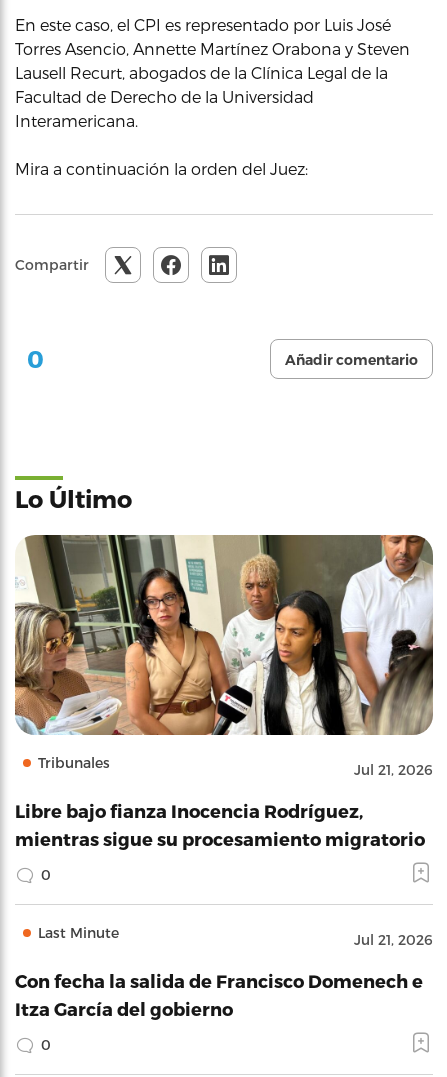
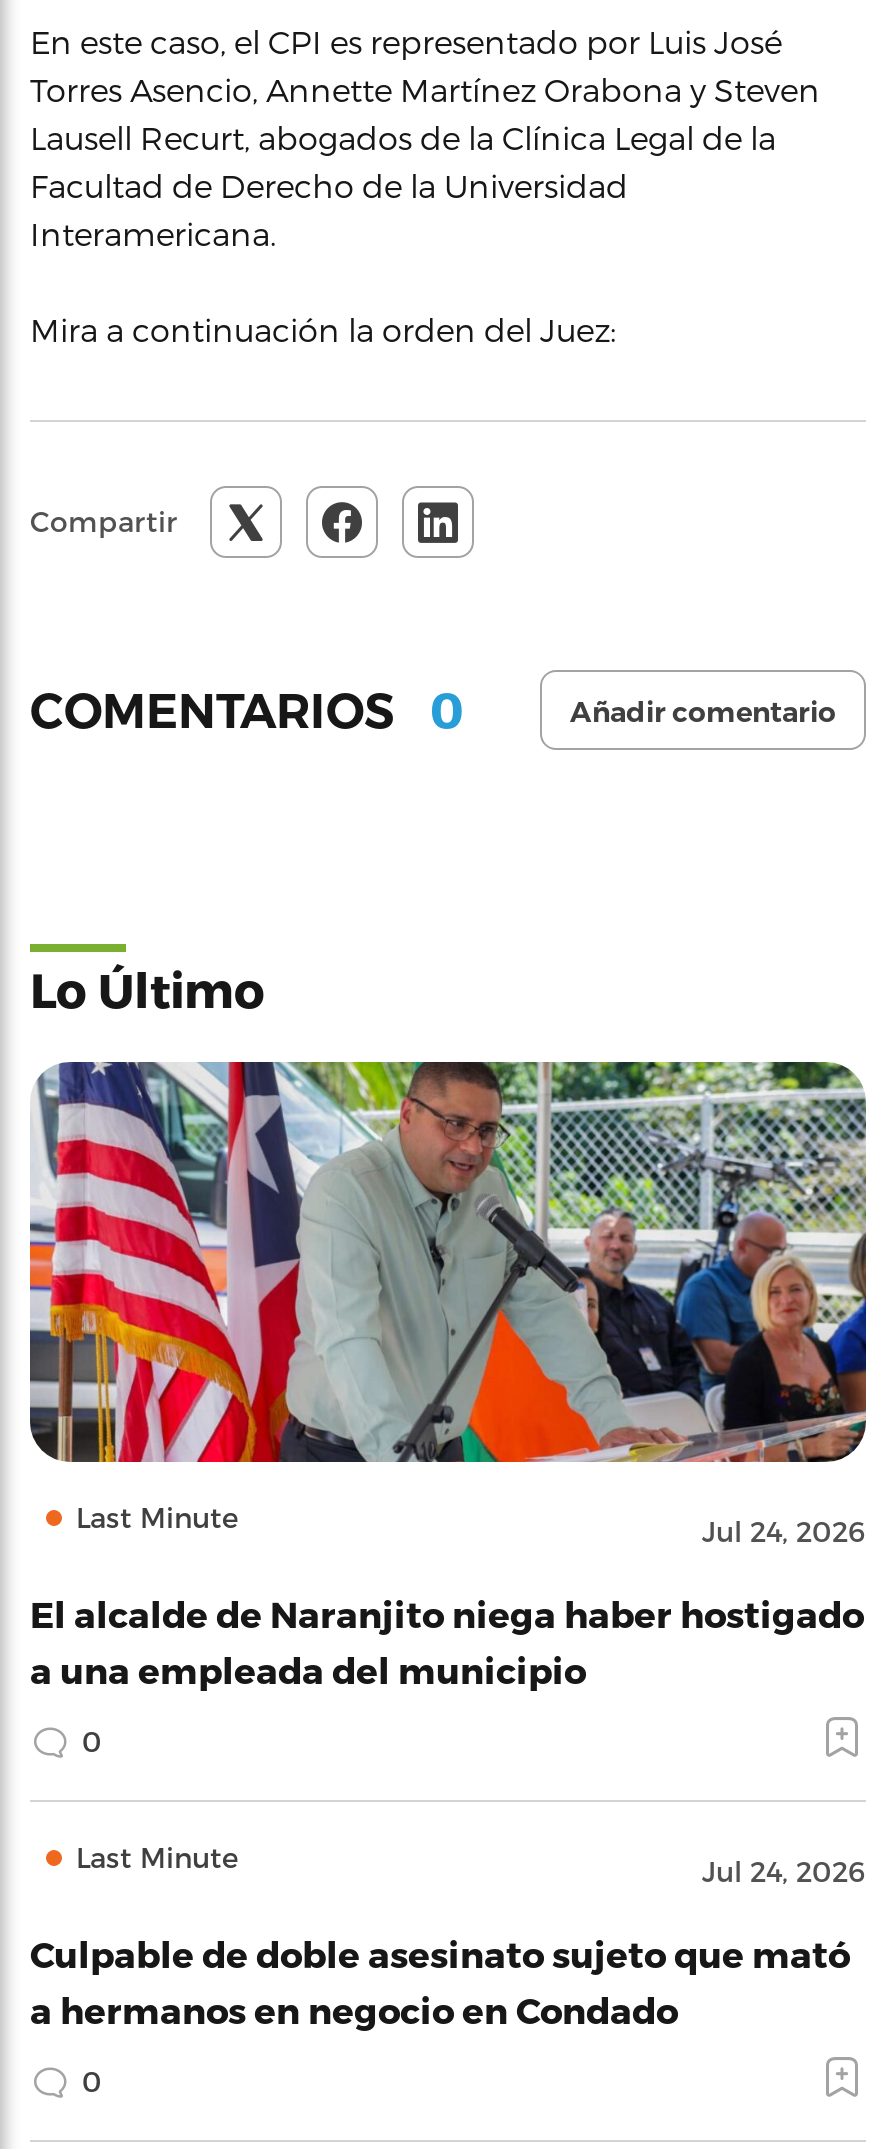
[27,343,44,372] 0 -> [30,679,464,739] COMENTARIOS 0
[14,534,434,778] [image] | Tribunales | Jul 21, 2026 -> [28,1060,868,1548] [image] | Last Minute | Jul 24, 2026
[15,800,425,849] Libre bajo fianza Inocencia Rodríguez, | mientras sigue su procesamiento migratorio -> [30,1592,864,1690] El alcalde de Naranjito niega haber hostigado | a una empleada del municipio
[354,931,433,948] Jul 21, 2026 -> [702,1854,866,1888] Jul 24, 2026
[15,970,423,1019] Con fecha la salida de Francisco Domenech e | Itza García del gobierno -> [30,1932,850,2030] Culpable de doble asesinato sujeto que mató | a hermanos en negocio en Condado

